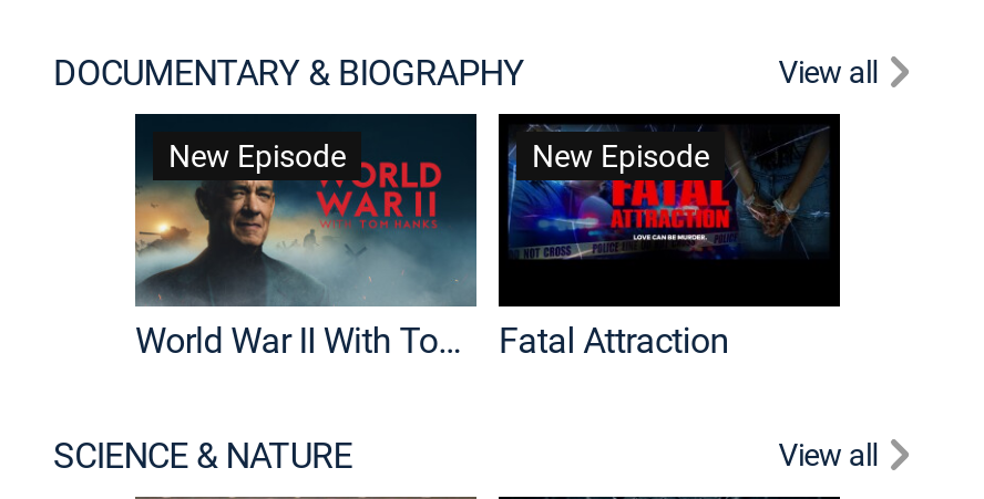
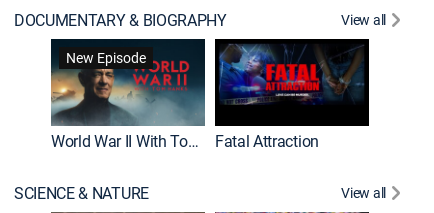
[532,135,709,177] New Episode -> none

